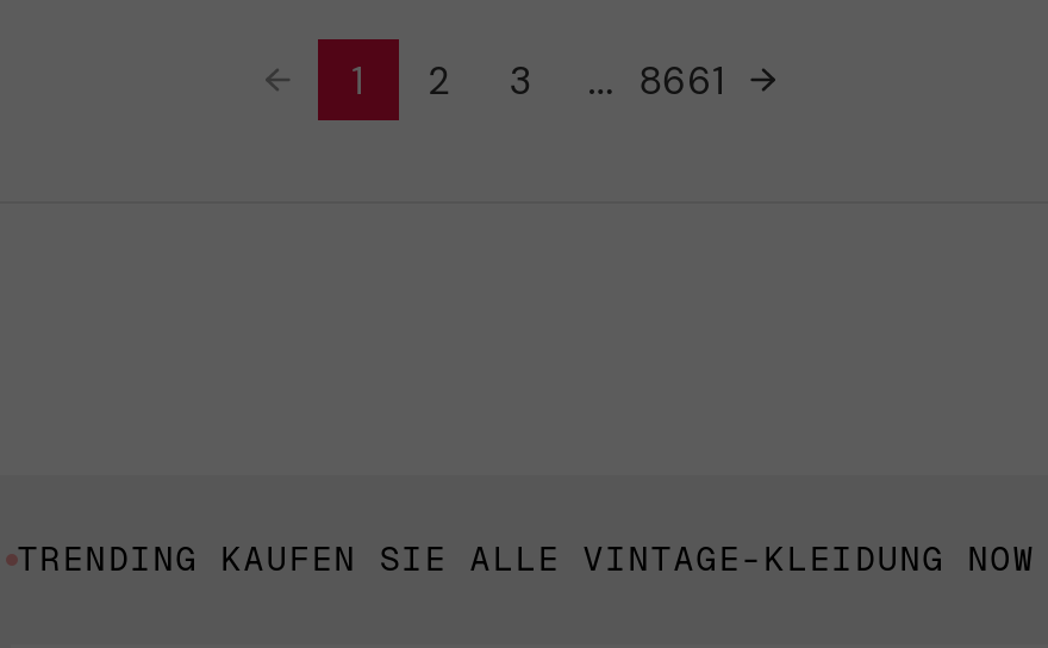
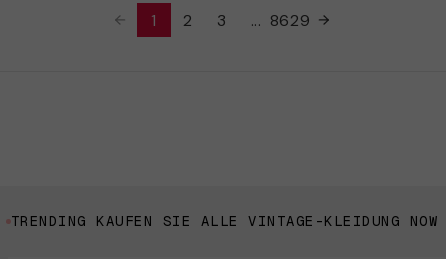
[352,55,726,105] 1 2 3 ... 8661 -> [151,9,310,30] 1 2 3 ... 8629

